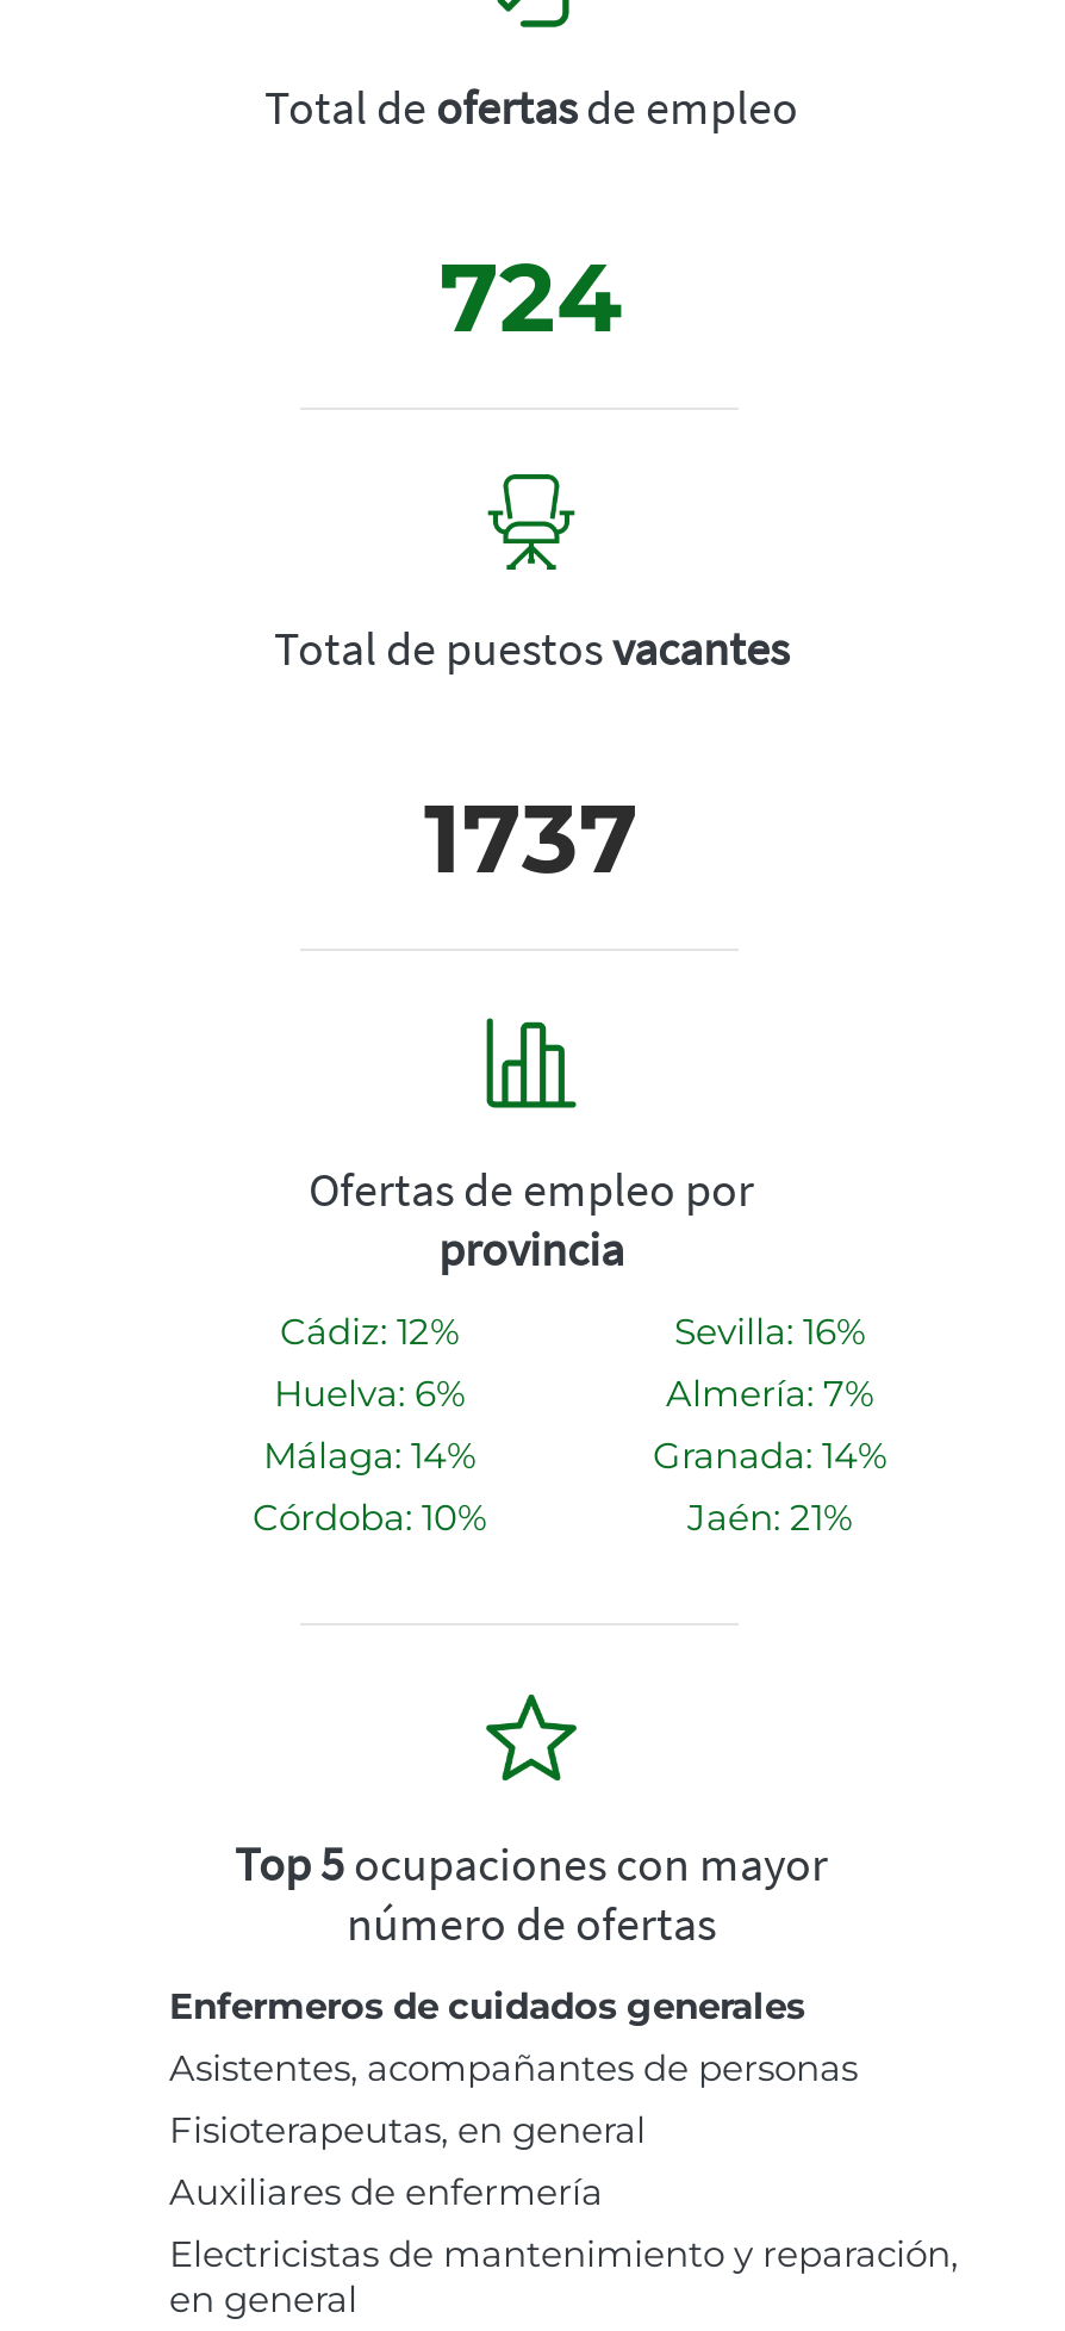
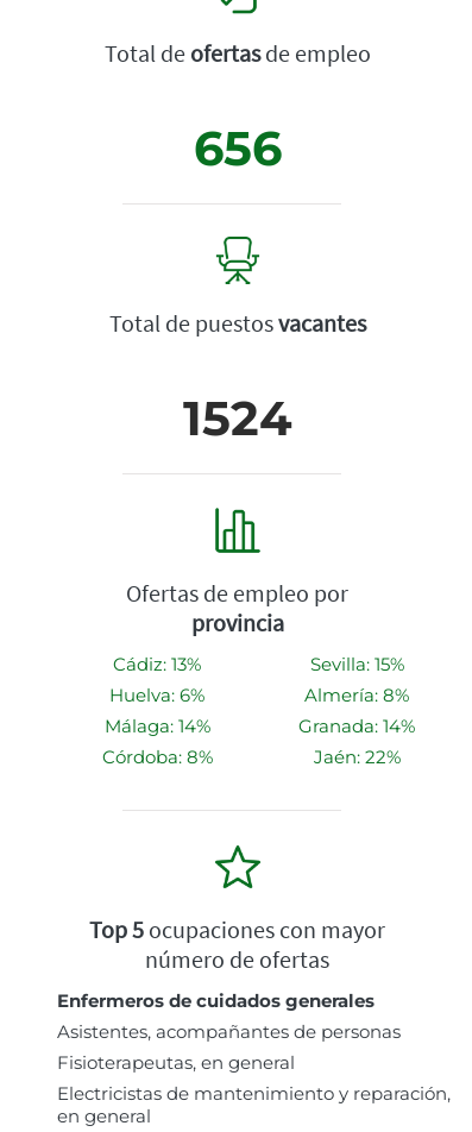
[440,239,623,356] 724 -> [194,119,282,178] 656
[424,780,639,897] 1737 -> [183,389,292,448] 1524
[280,1309,459,1355] Cádiz: 12% -> [113,653,201,676] Cádiz: 13%
[674,1309,865,1355] Sevilla: 16% -> [310,653,404,676] Sevilla: 15%
[666,1371,873,1417] Almería: 7% -> [304,684,409,707] Almería: 8%
[253,1495,486,1541] Córdoba: 10% -> [102,746,212,769] Córdoba: 8%
[687,1495,852,1541] Jaén: 21% -> [313,746,400,769] Jaén: 22%
[169,2170,603,2215] Auxiliares de enfermería -> none

